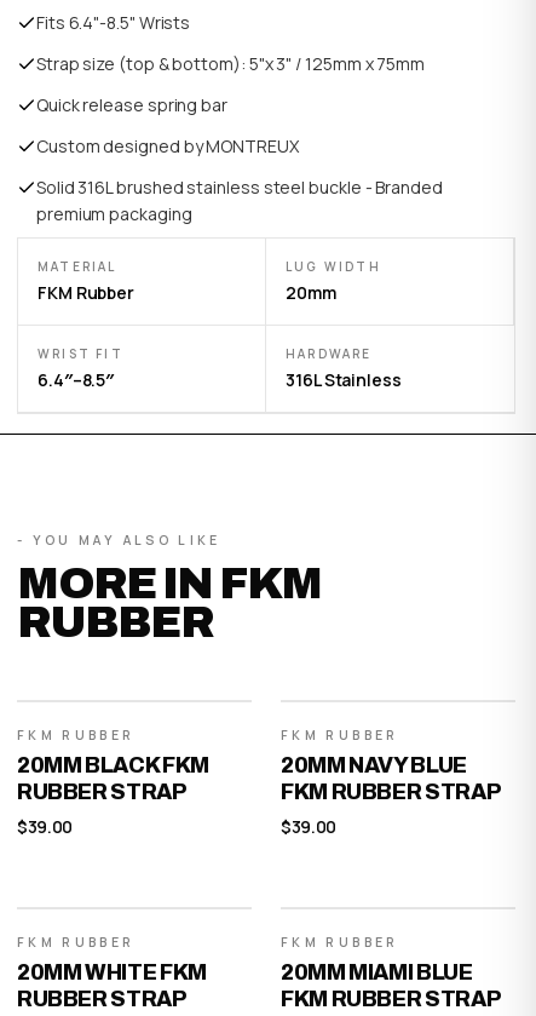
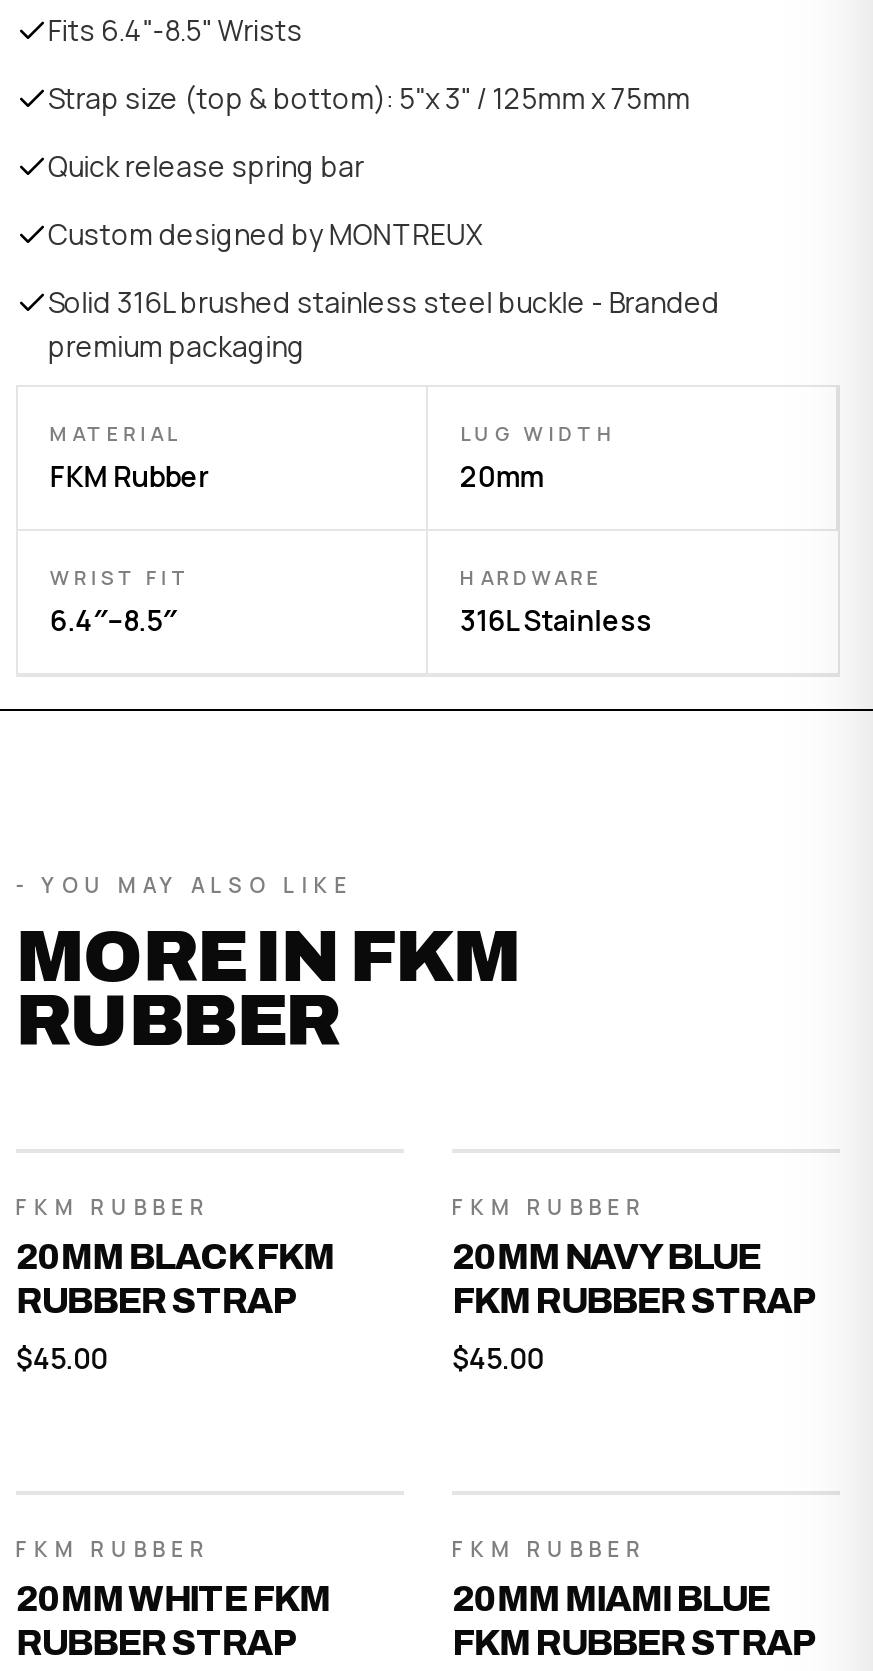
[17,814,72,837] $39.00 -> [16,1338,108,1376] $45.00
[281,814,336,837] $39.00 -> [452,1338,544,1376] $45.00

